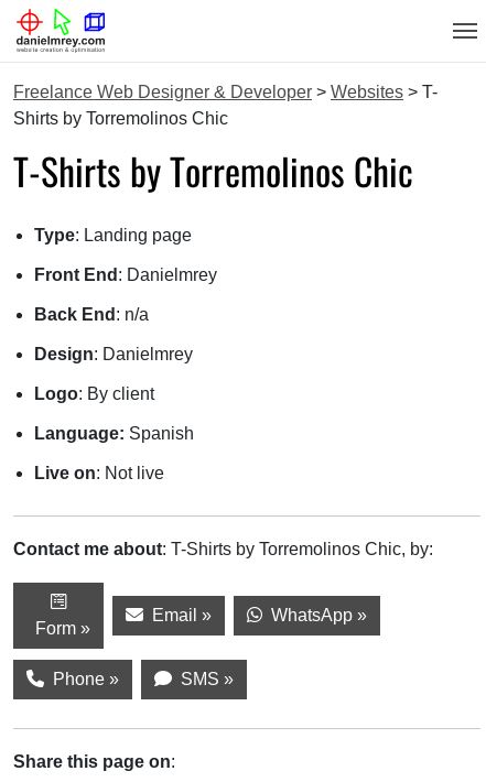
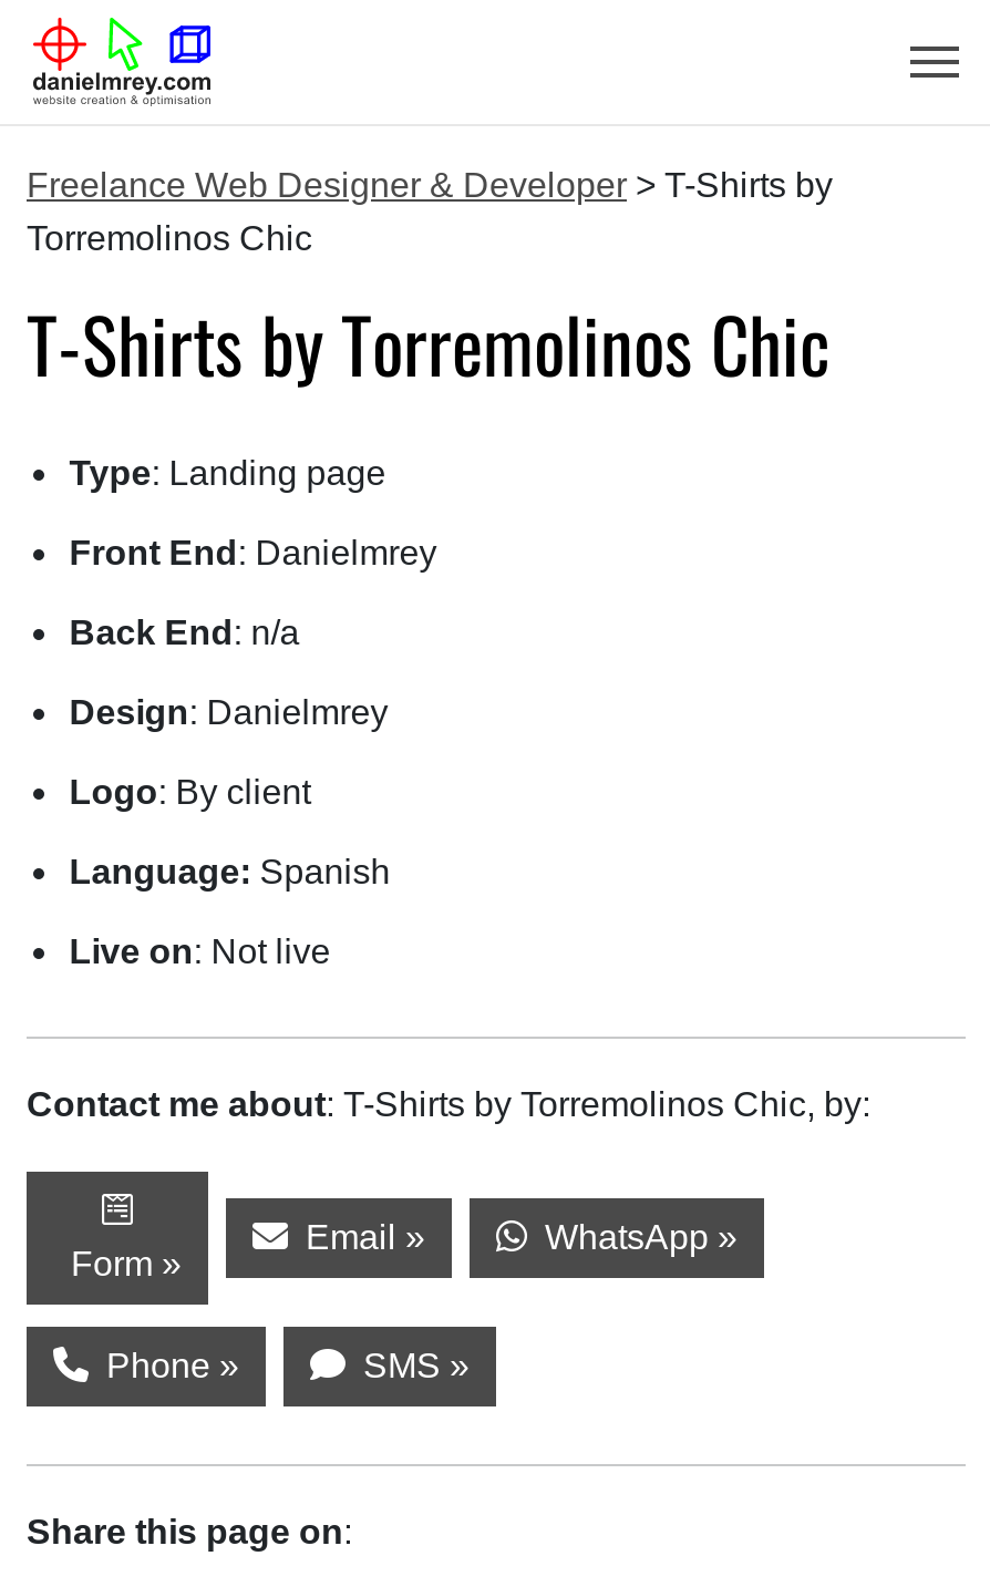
[13,83,438,128] Freelance Web Designer & Developer > Websites > T- | Shirts by Torremolinos Chic -> [27,166,833,257] Freelance Web Designer & Developer > T-Shirts by | Torremolinos Chic

